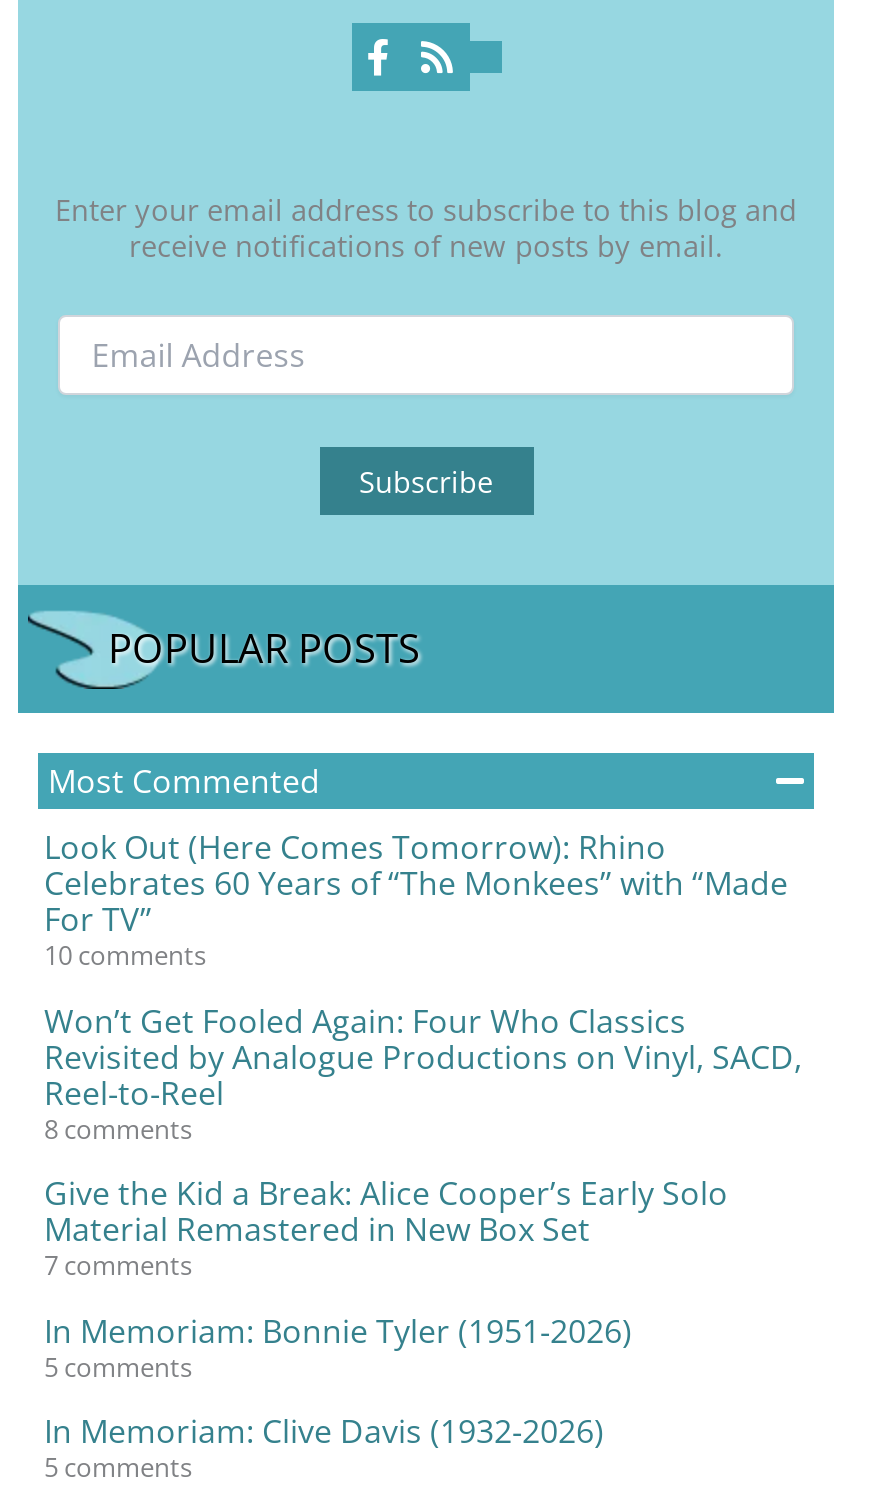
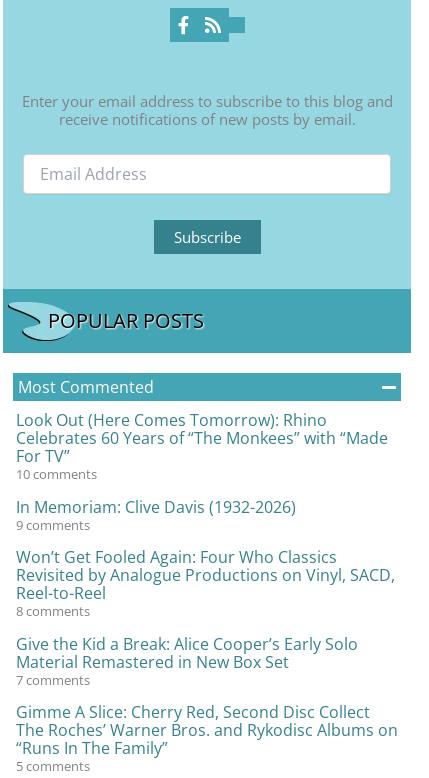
none -> [16,516,90,534] 9 comments
[44,1309,632,1385] In Memoriam: Bonnie Tyler (1951-2026) | 5 comments -> [16,701,398,759] Gimme A Slice: Cherry Red, Second Disc Collect | The Roches’ Warner Bros. and Rykodisc Albums on | “Runs In The Family”
moved [44,1410,604,1454] -> [16,496,296,518]: In Memoriam: Clive Davis (1932-2026)

